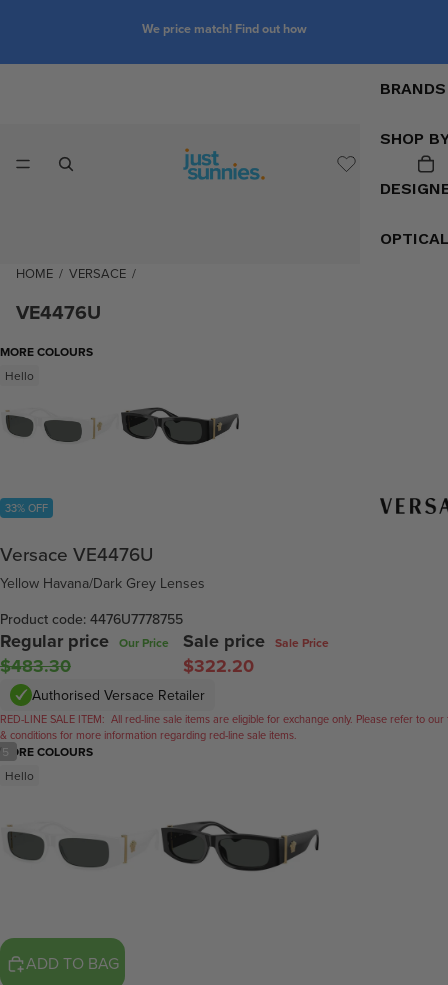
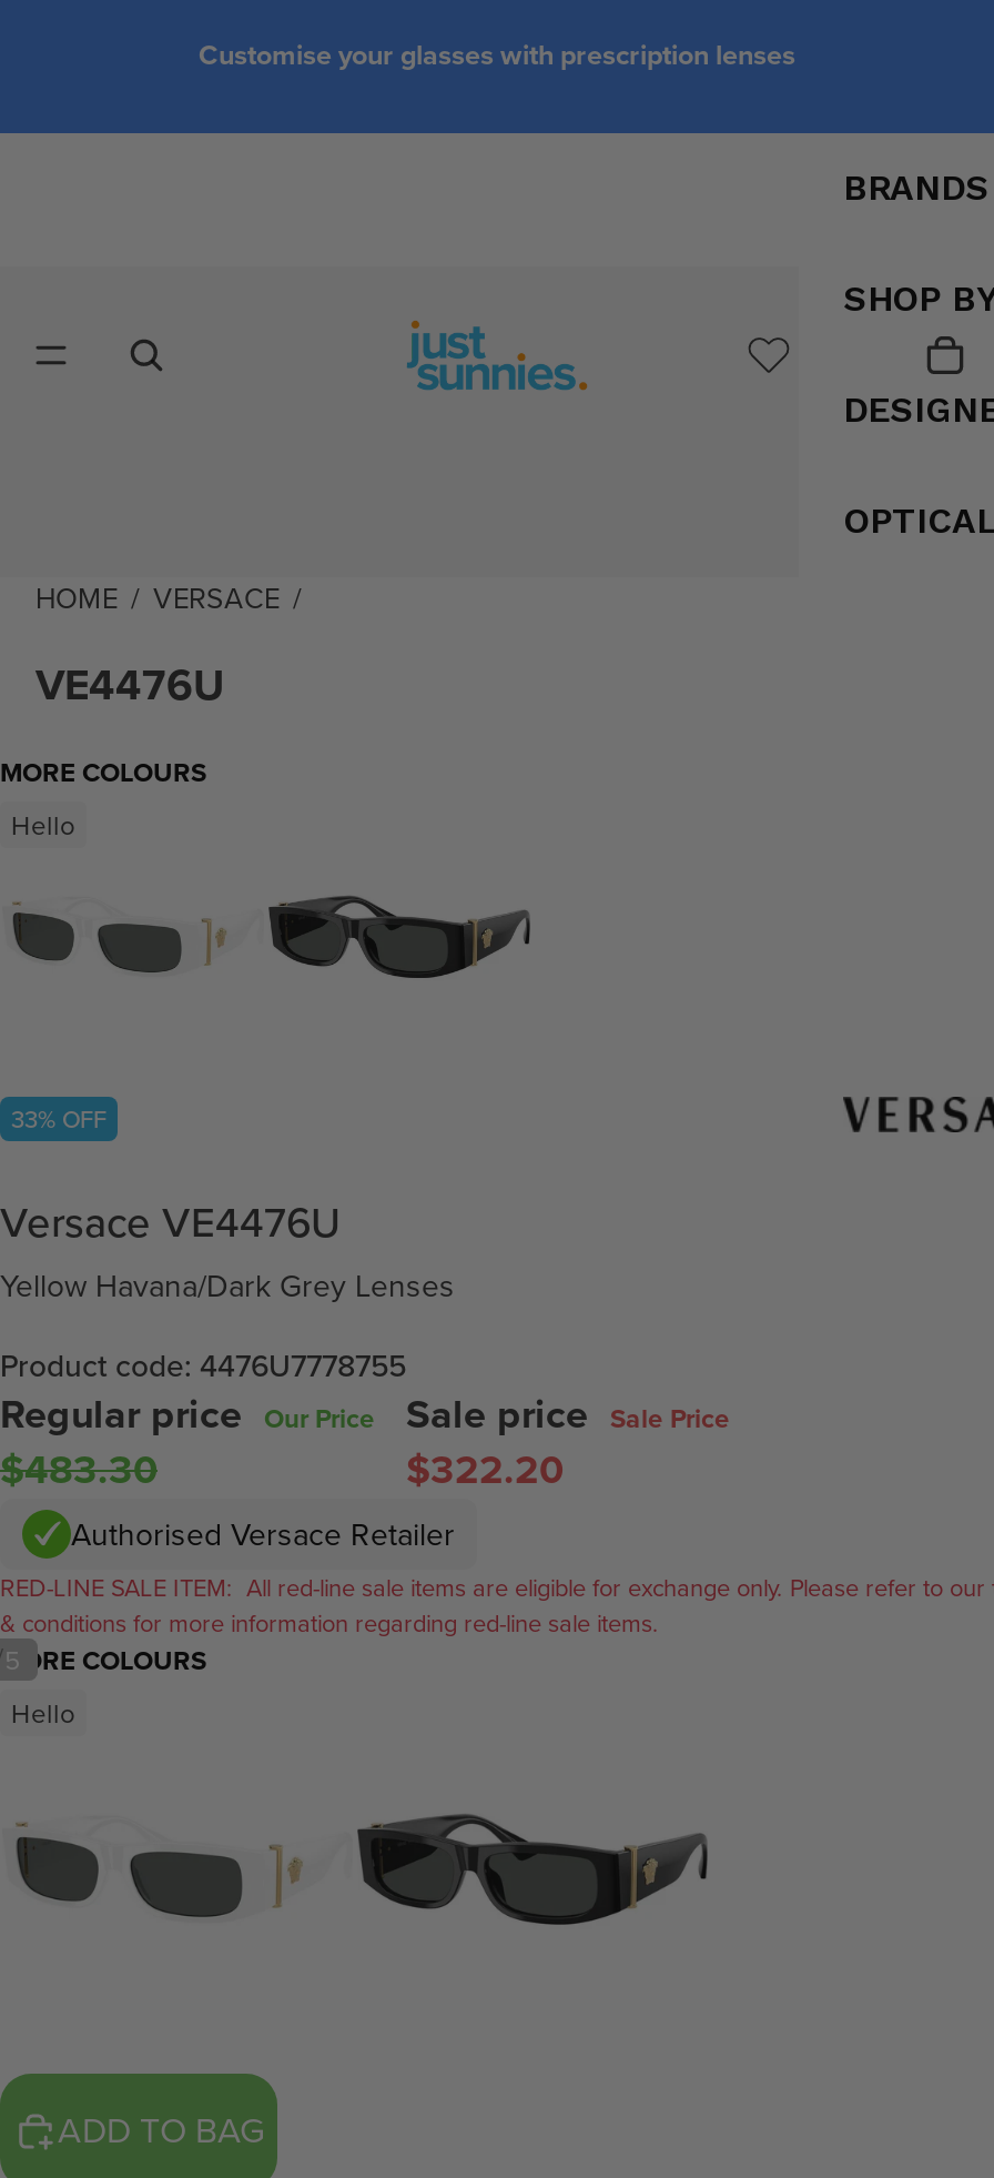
[141,19,306,38] We price match! Find out how -> [199,32,795,75] Customise your glasses with prescription lenses

